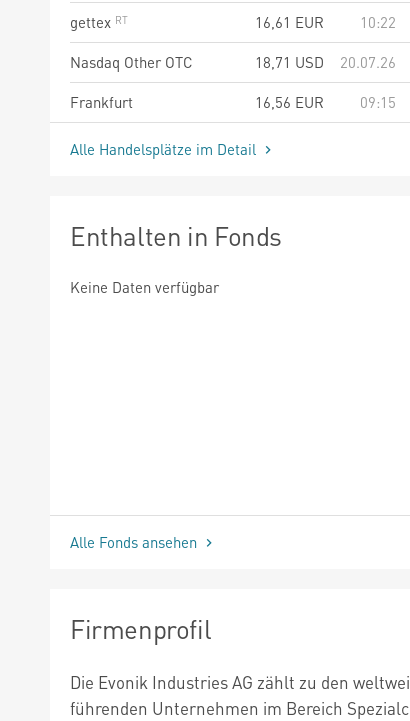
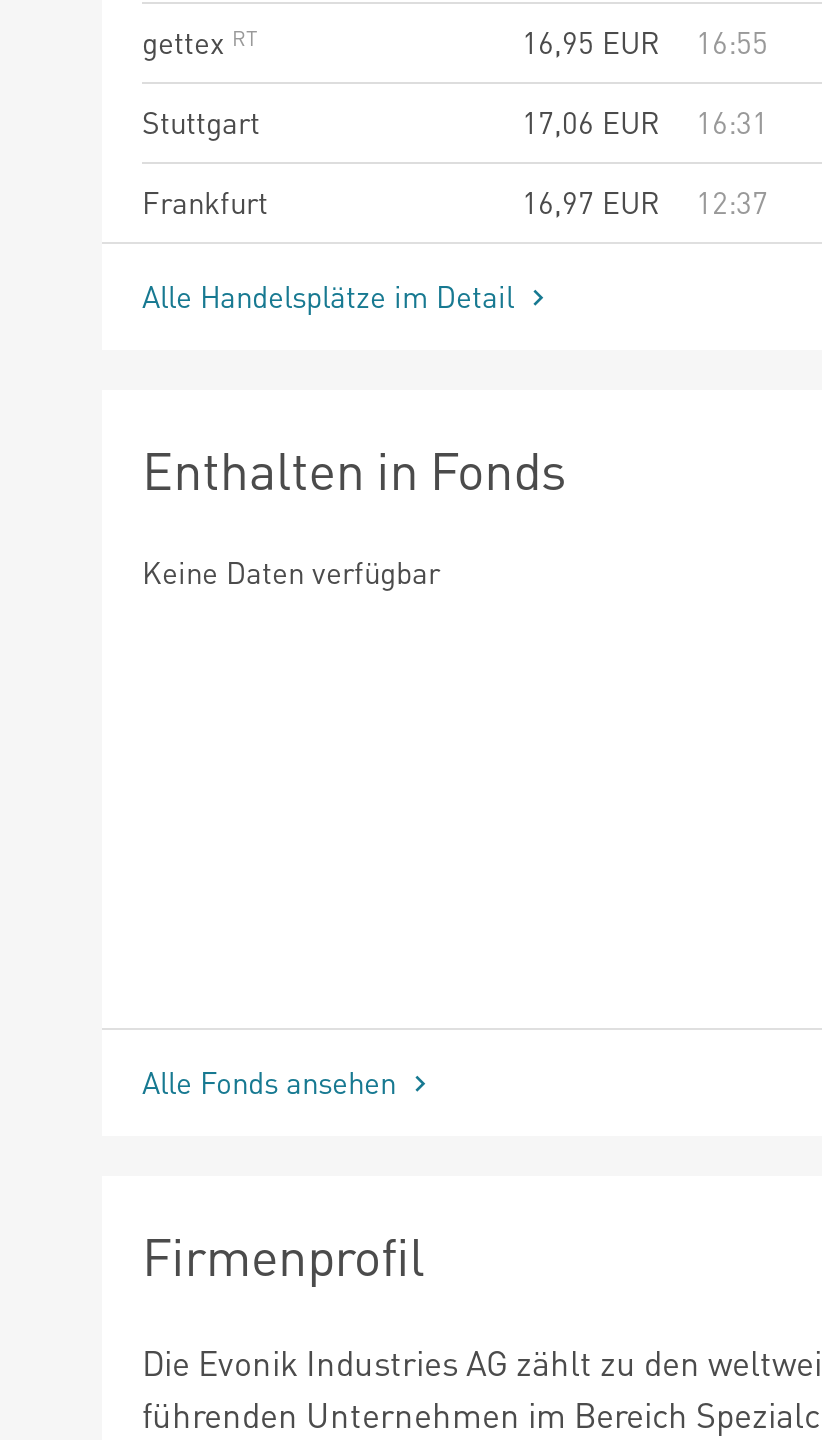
[255,12,396,32] 16,61 EUR | 10:22 -> [522,21,768,61] 16,95 EUR | 16:55
[70,52,396,72] Nasdaq Other OTC | 18,71 USD | 20.07.26 -> [142,101,768,141] Stuttgart | 17,06 EUR | 16:31
[255,92,324,112] 16,56 EUR -> [522,181,660,221] 16,97 EUR
[360,92,396,112] 09:15 -> [696,181,768,221] 12:37

